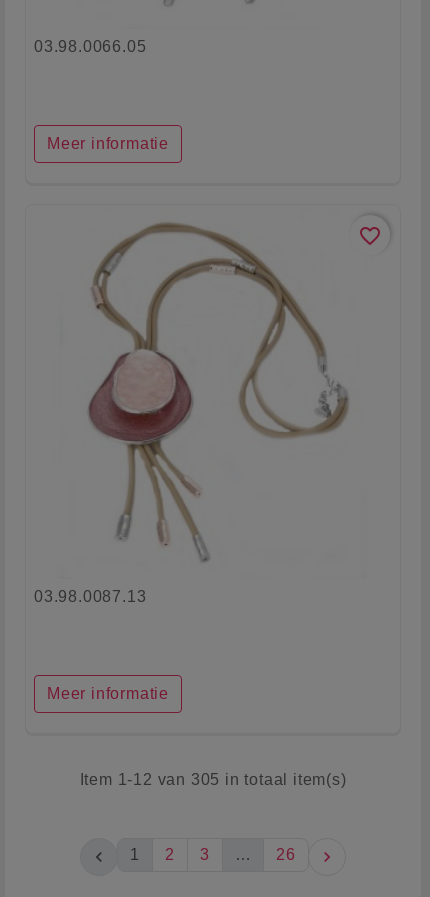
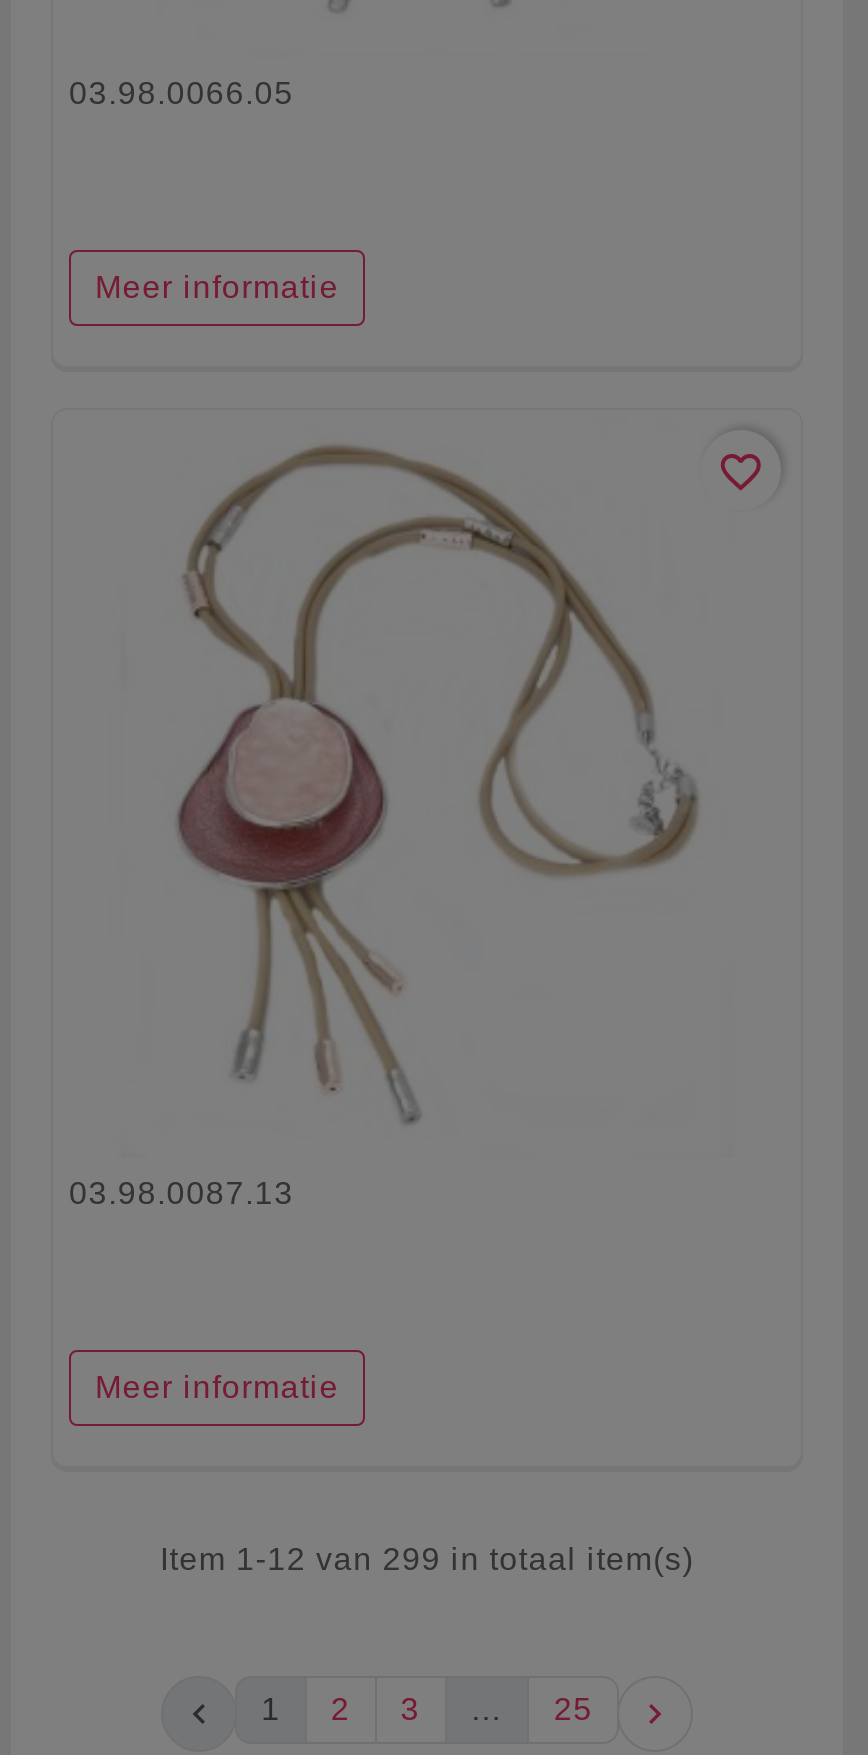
[79,771,346,788] Item 1-12 van 305 in totaal item(s) -> [160,1542,694,1576] Item 1-12 van 299 in totaal item(s)
[276,846,296,863] 26 -> [554,1692,593,1726] 25

